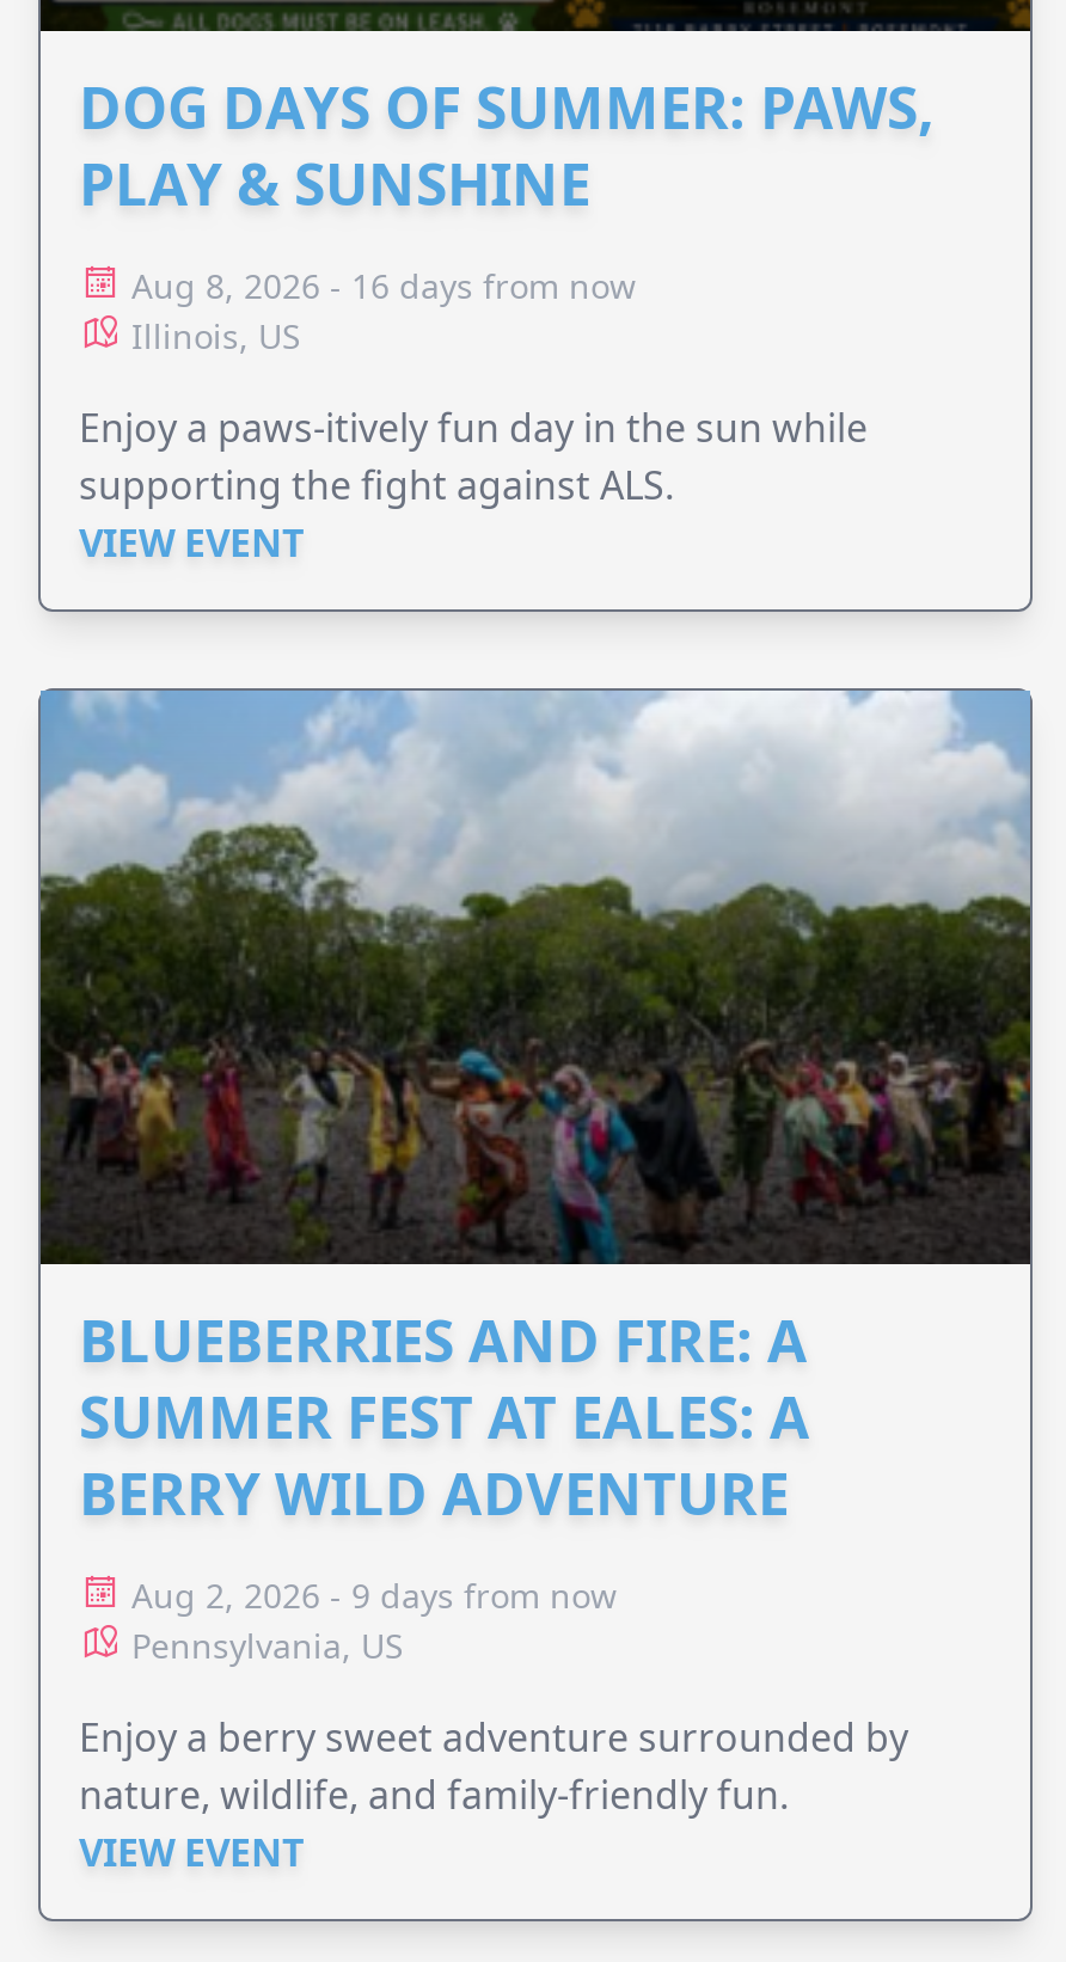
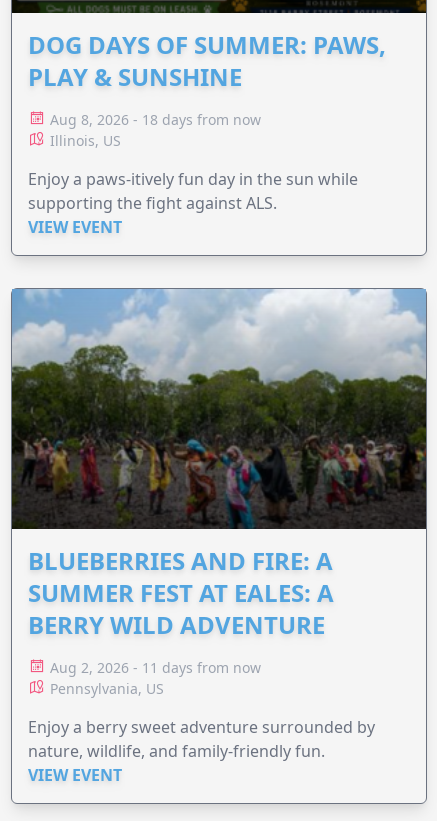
[131,263,636,308] Aug 8, 2026 - 16 days from now -> [50,110,261,129] Aug 8, 2026 - 18 days from now
[131,1572,617,1618] Aug 2, 2026 - 9 days from now -> [50,658,261,677] Aug 2, 2026 - 11 days from now

